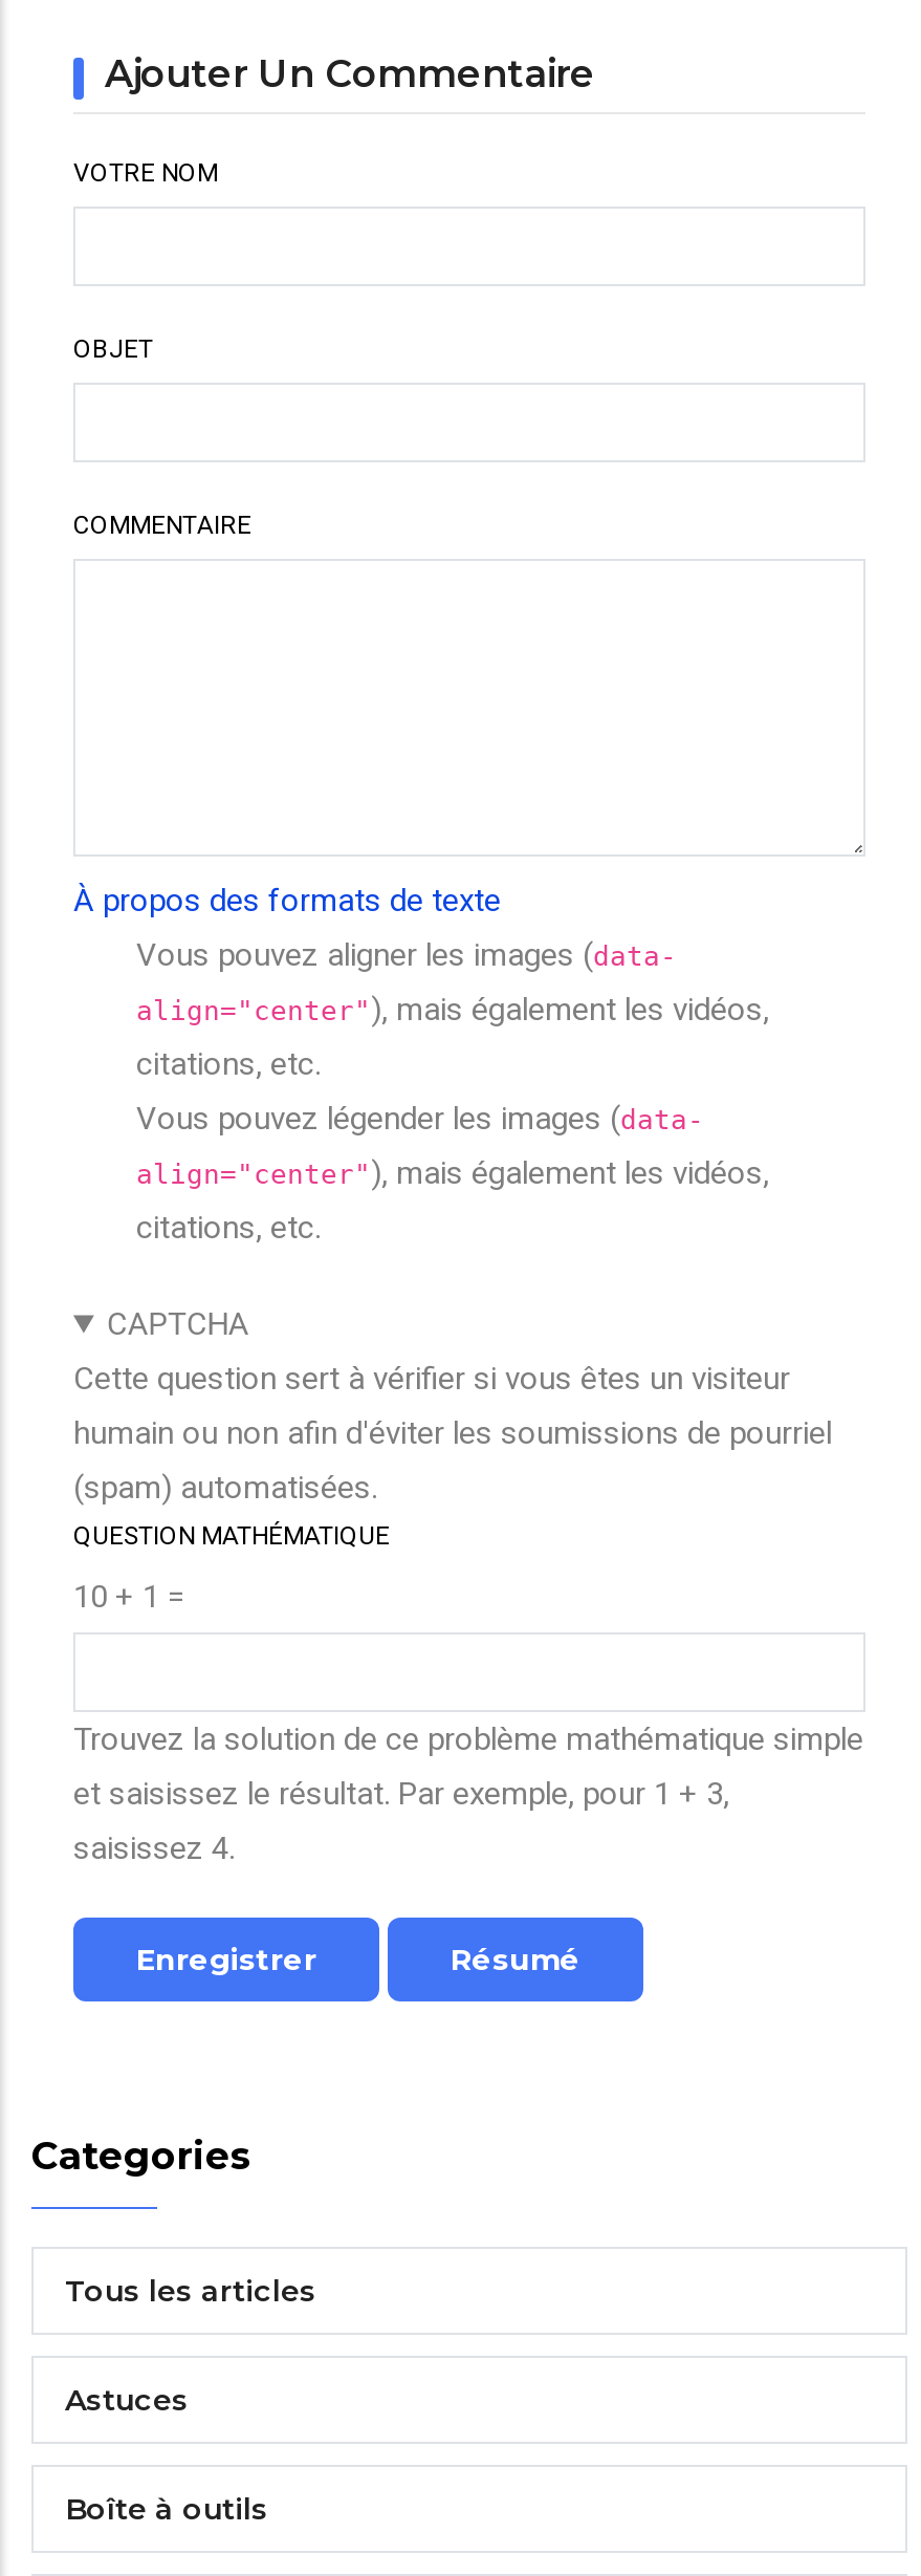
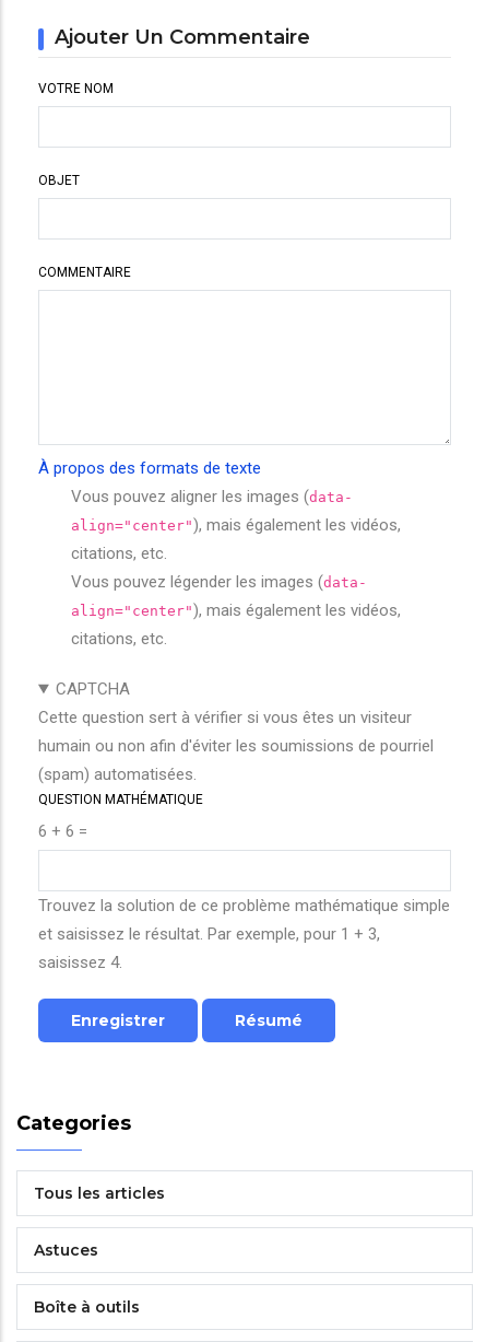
[73,1578,184,1616] 10 + 1 = -> [38,821,87,841] 6 + 6 =

